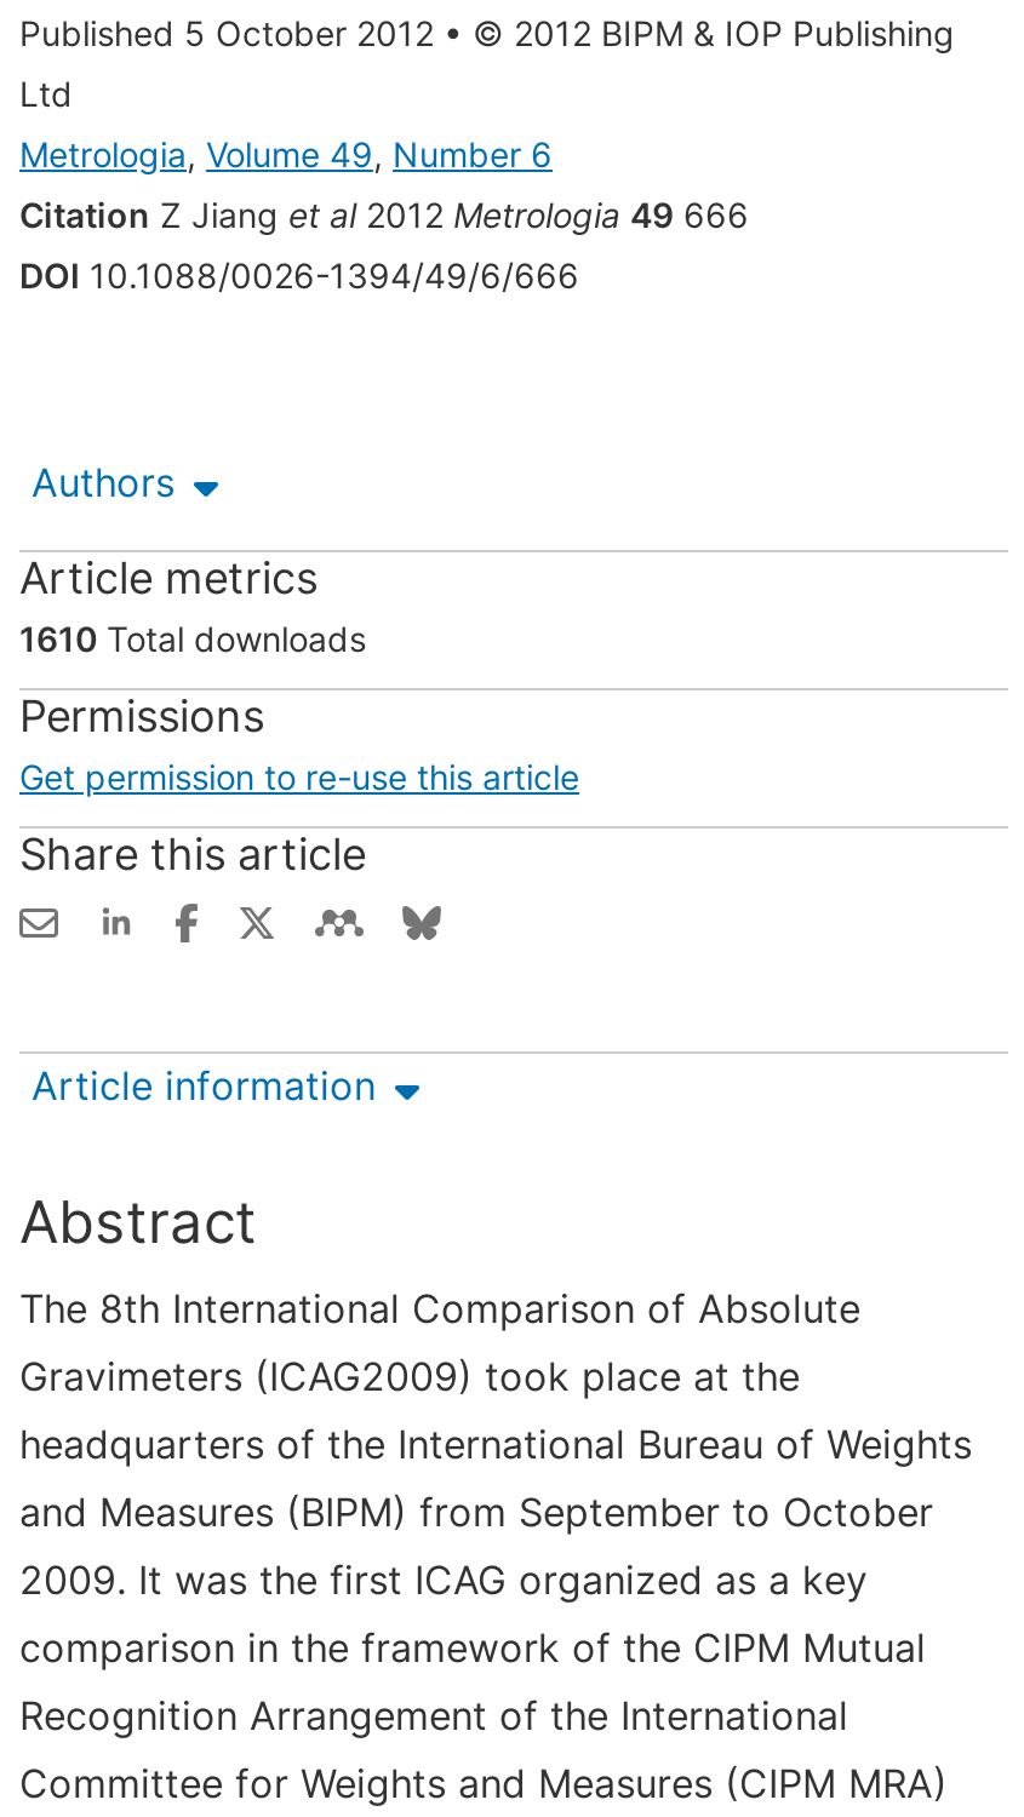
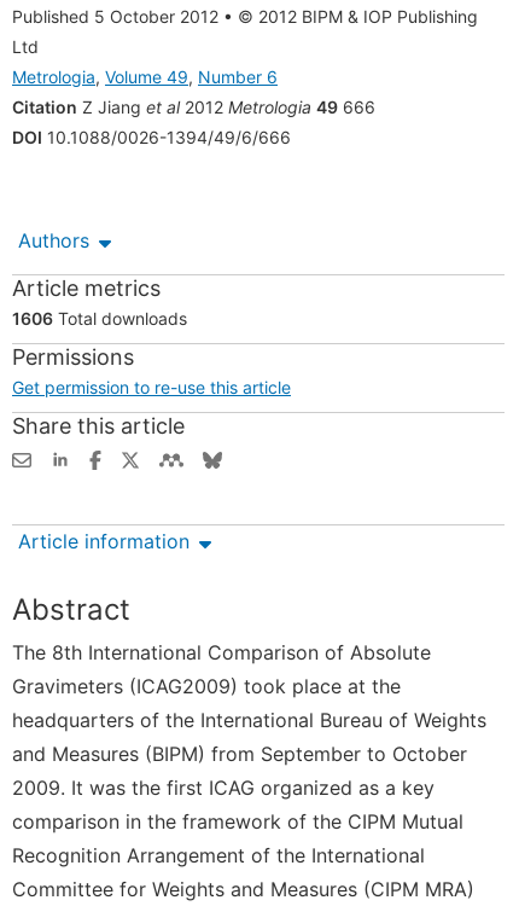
[19,618,366,659] 1610 Total downloads -> [12,308,187,329] 1606 Total downloads

